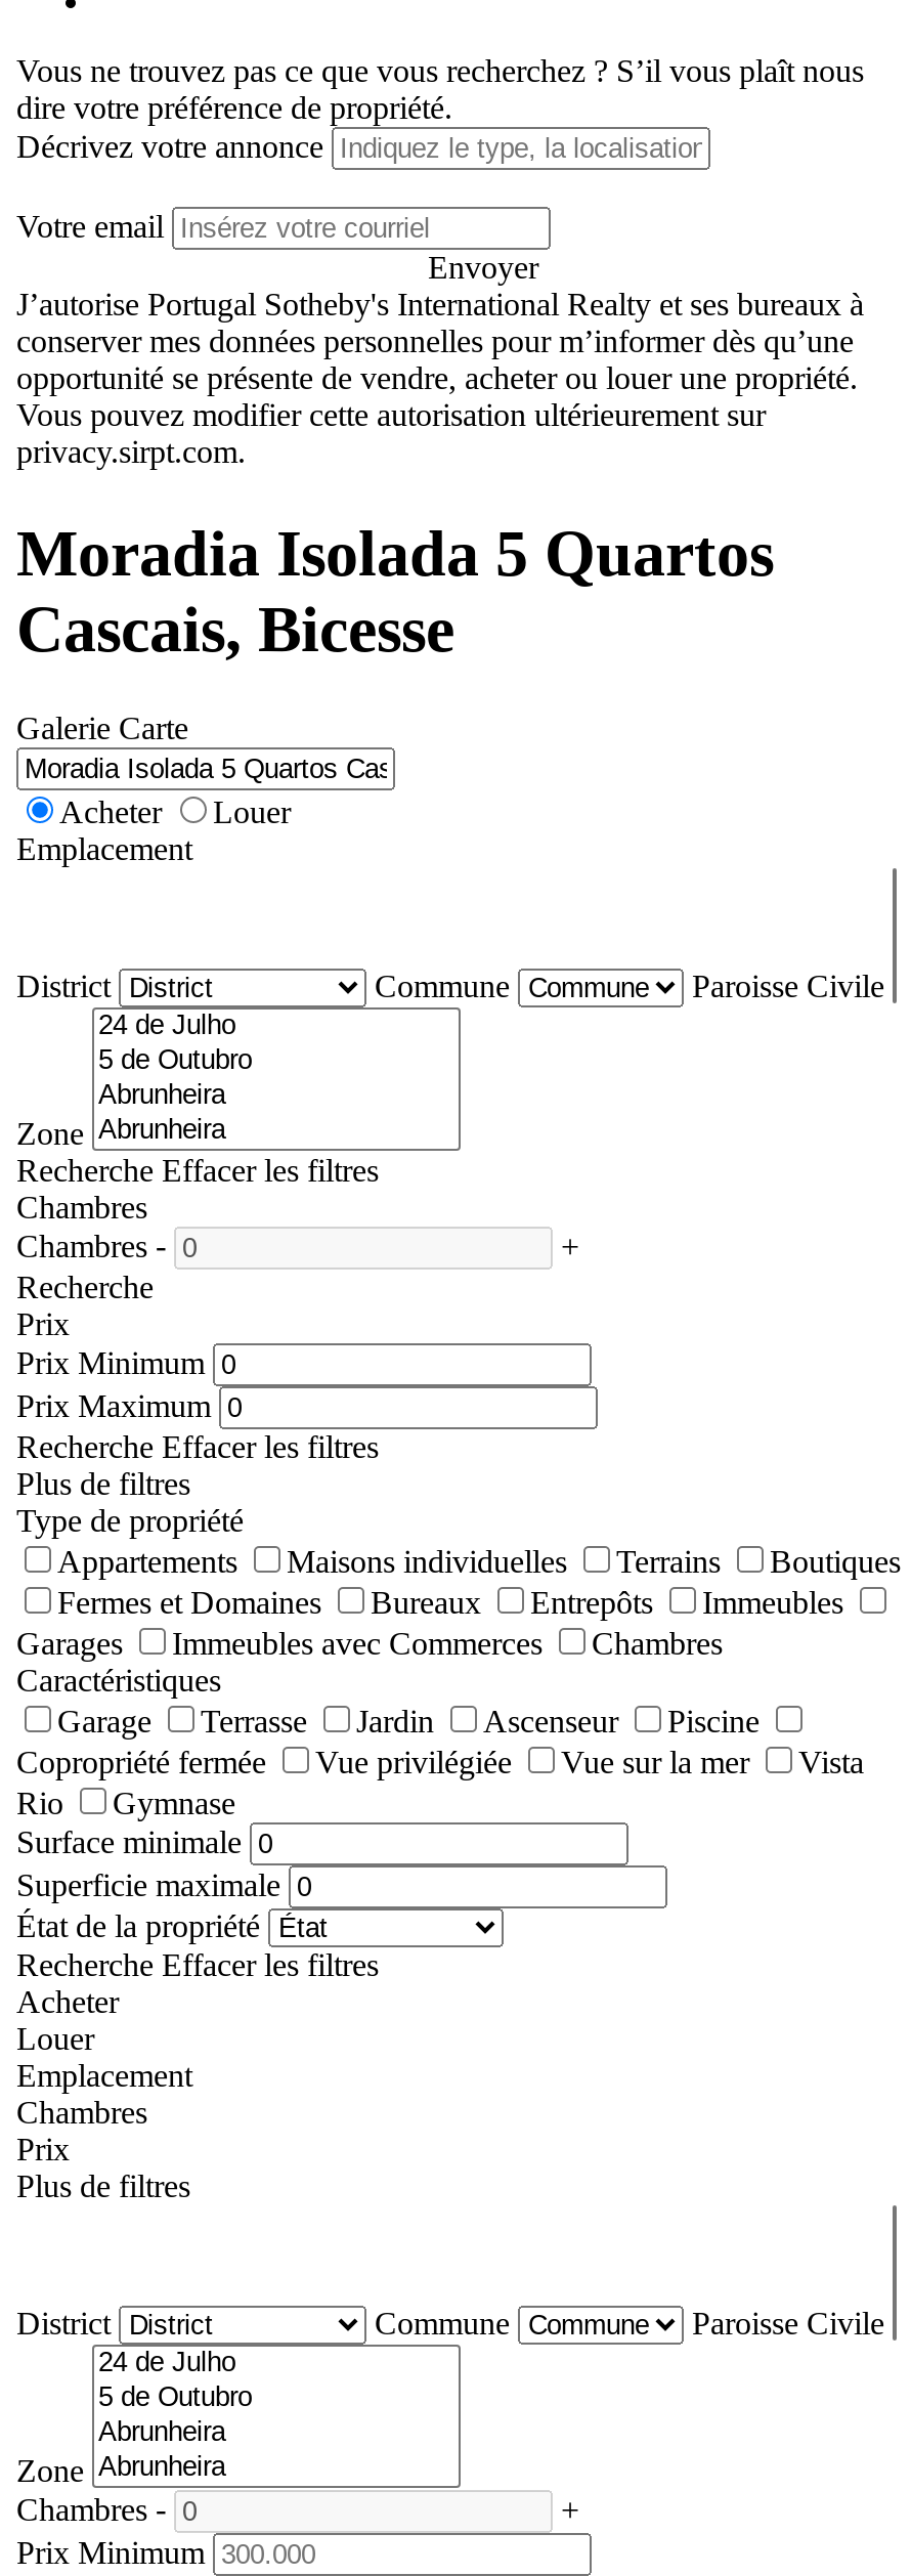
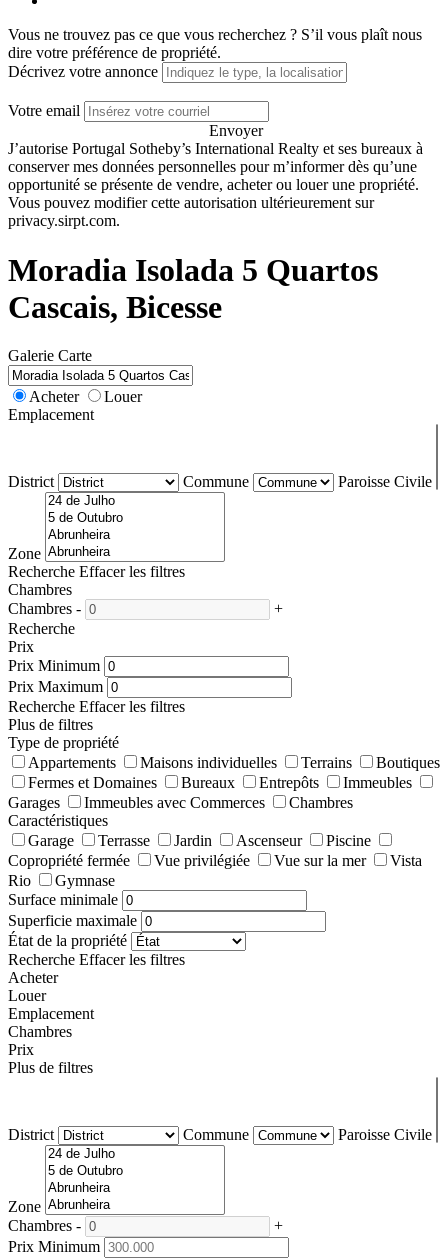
[16,287,864,322] J’autorise Portugal Sotheby's International Realty et ses bureaux à -> [8,140,423,157] J’autorise Portugal Sotheby’s International Realty et ses bureaux à

